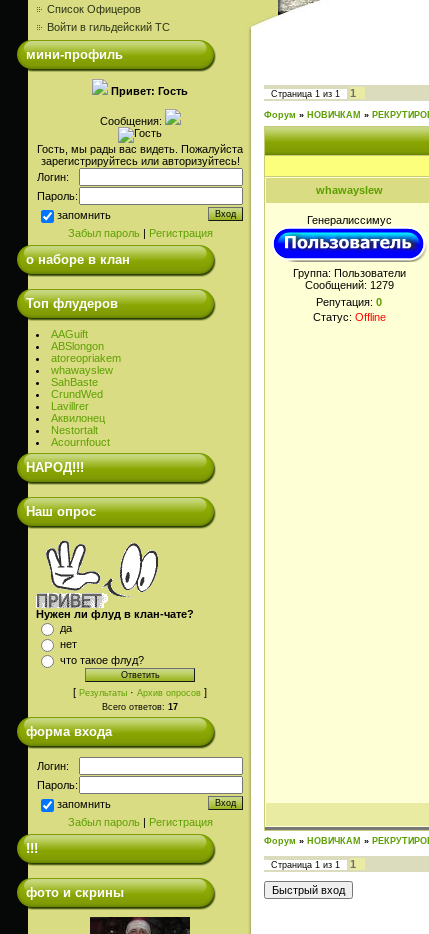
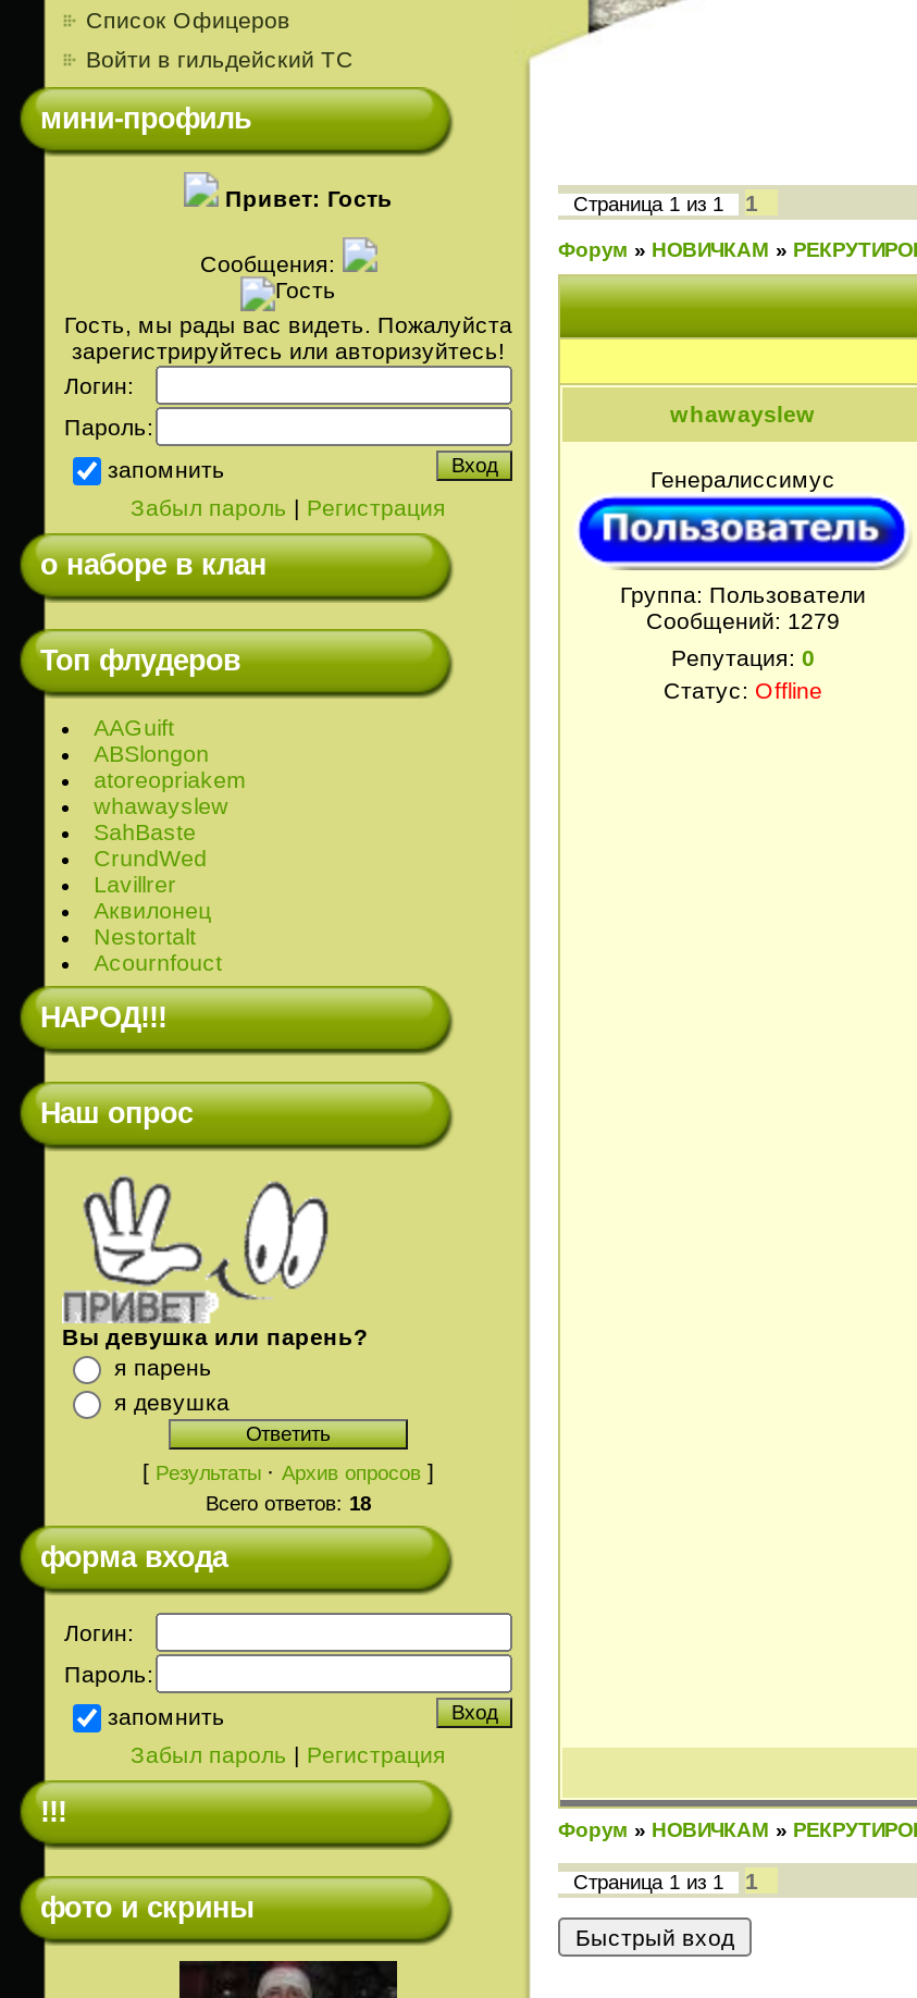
[36,608,194,666] Нужен ли флуд в клан-чате? | да | нет | что такое флуд? -> [62,1323,369,1414] Вы девушка или парень? | я парень | я девушка
[102,702,178,712] Всего ответов: 17 -> [206,1492,371,1514] Всего ответов: 18

